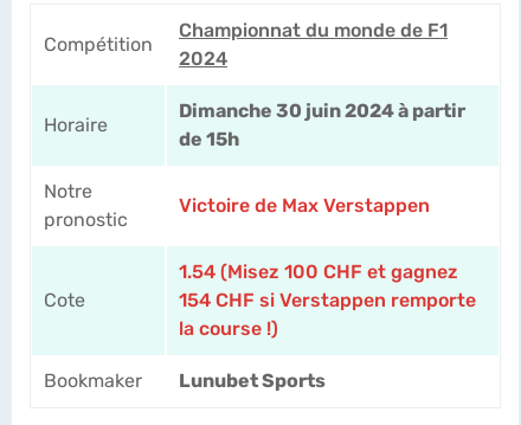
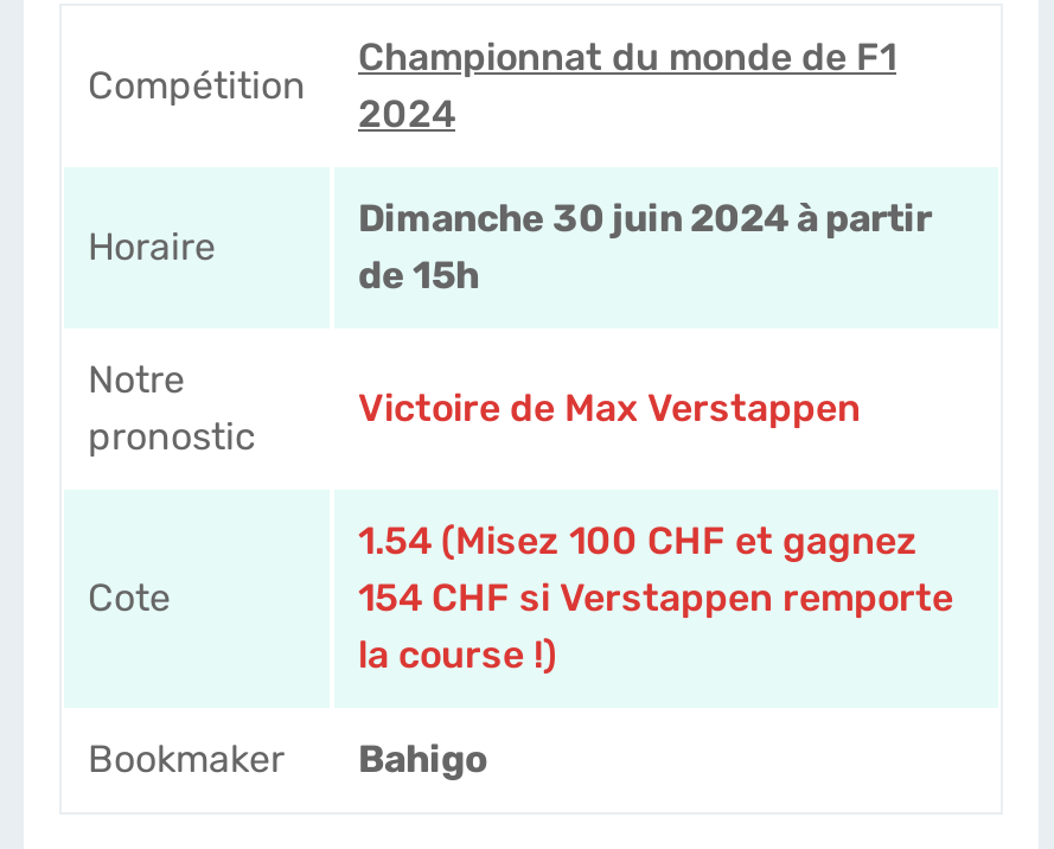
[179,370,326,392] Lunubet Sports -> [358,737,488,782] Bahigo

